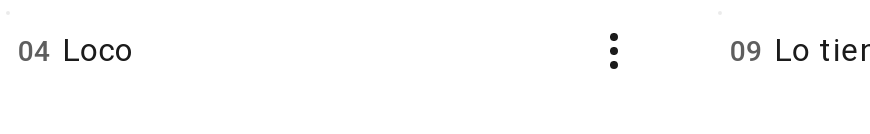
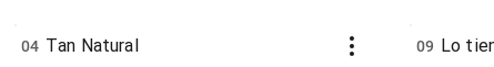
[18,31,133,69] 04 Loco -> [21,35,139,56] 04 Tan Natural

